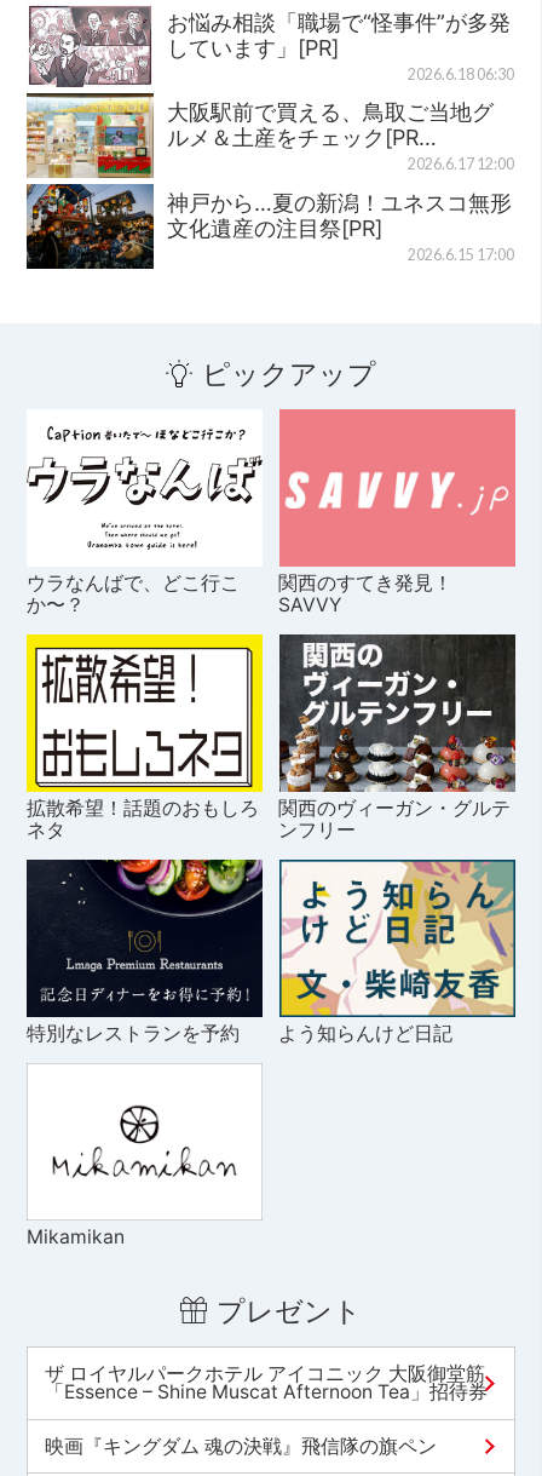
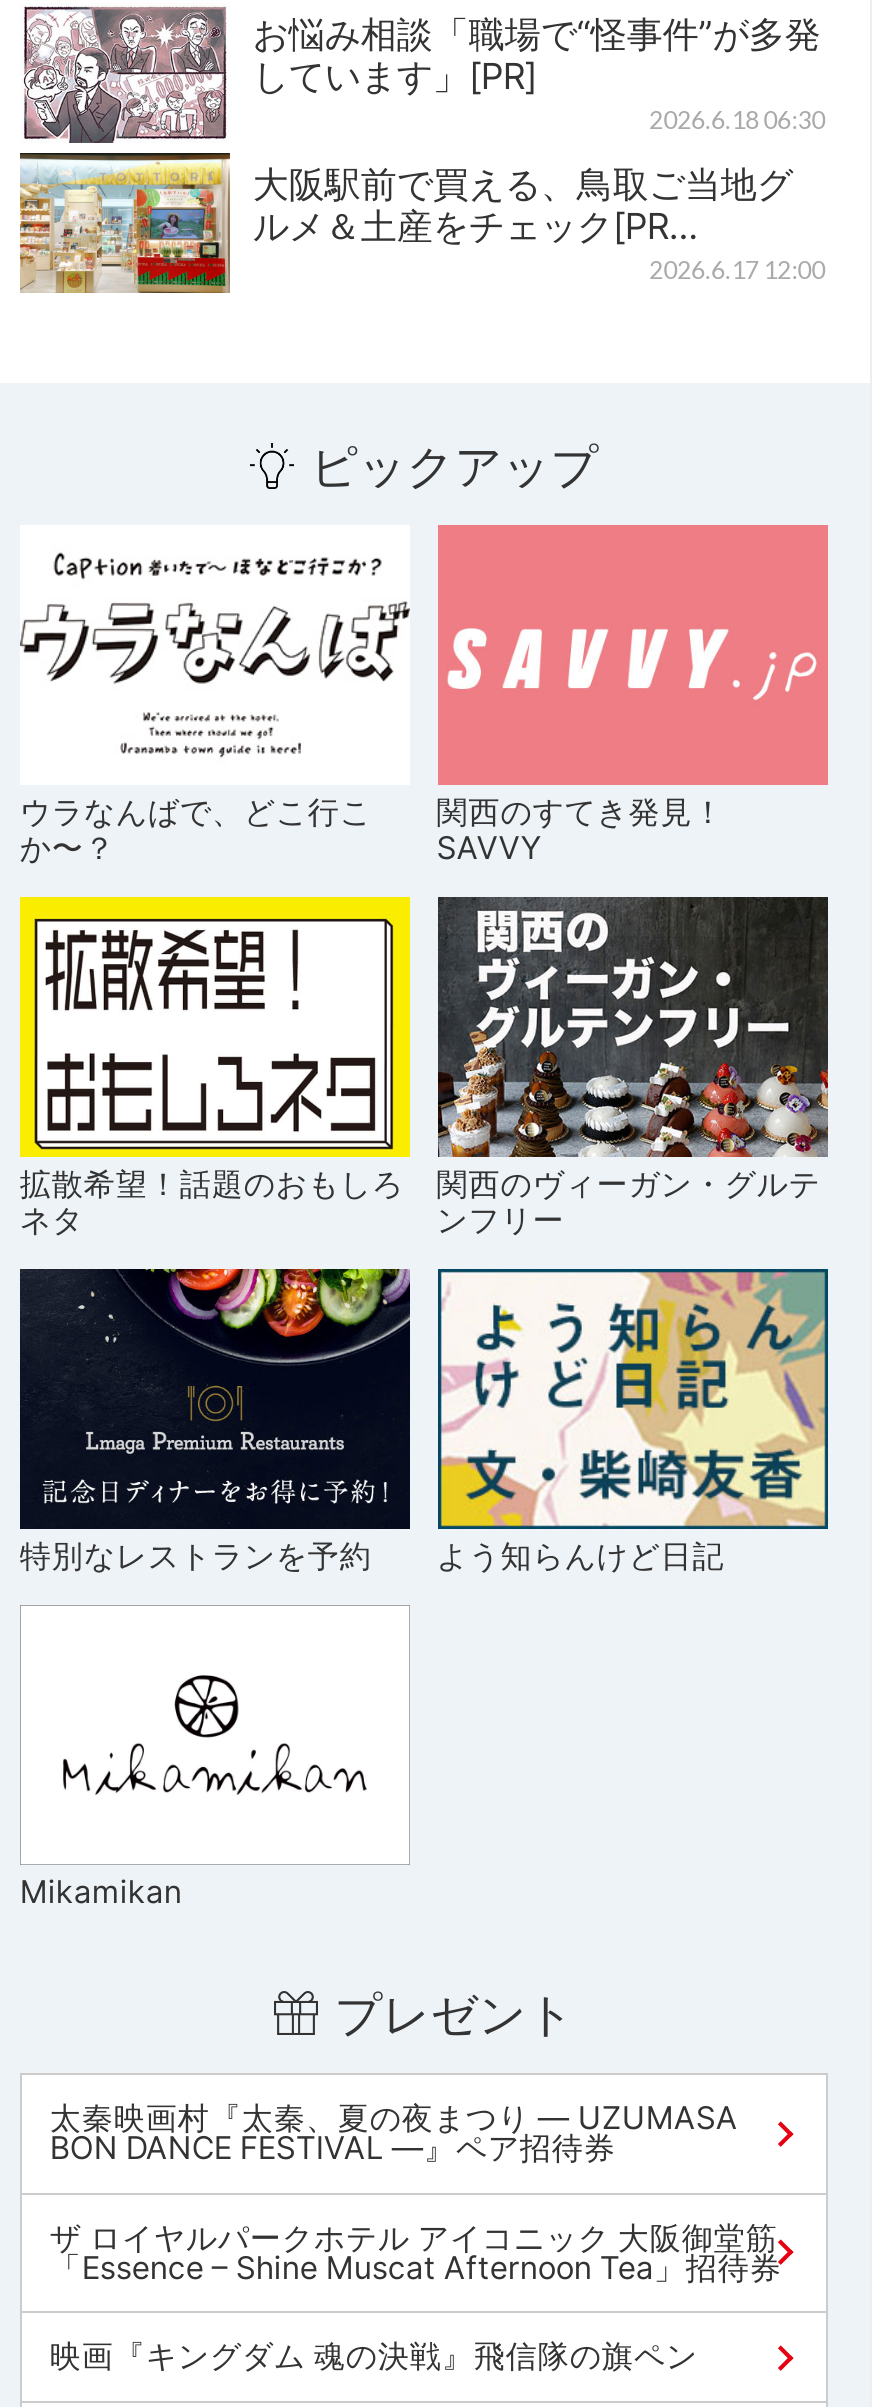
[25,183,514,270] [image] | 神戸から…夏の新潟！ユネスコ無形 | 文化遺産の注目祭[PR] | 2026.6.15 17:00 -> none
moved [26,356,511,1328] -> [20,438,820,2043]: [image] | ピックアップ | ウラなんばで、どこ行こ | ... | Mikamikan | プレゼント
none -> [50,2100,738,2168] 太秦映画村『太秦、夏の夜まつり ― UZUMASA | BON DANCE FESTIVAL ―』ペア招待券

